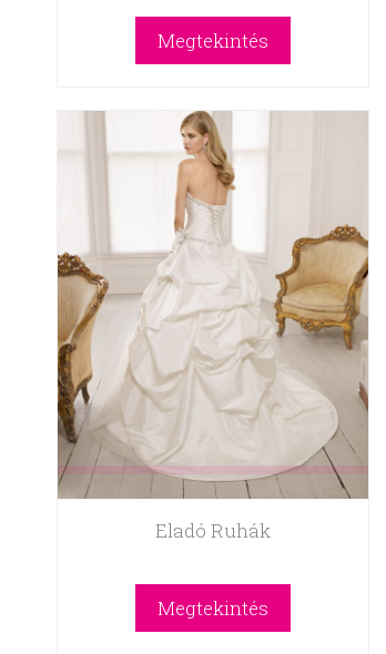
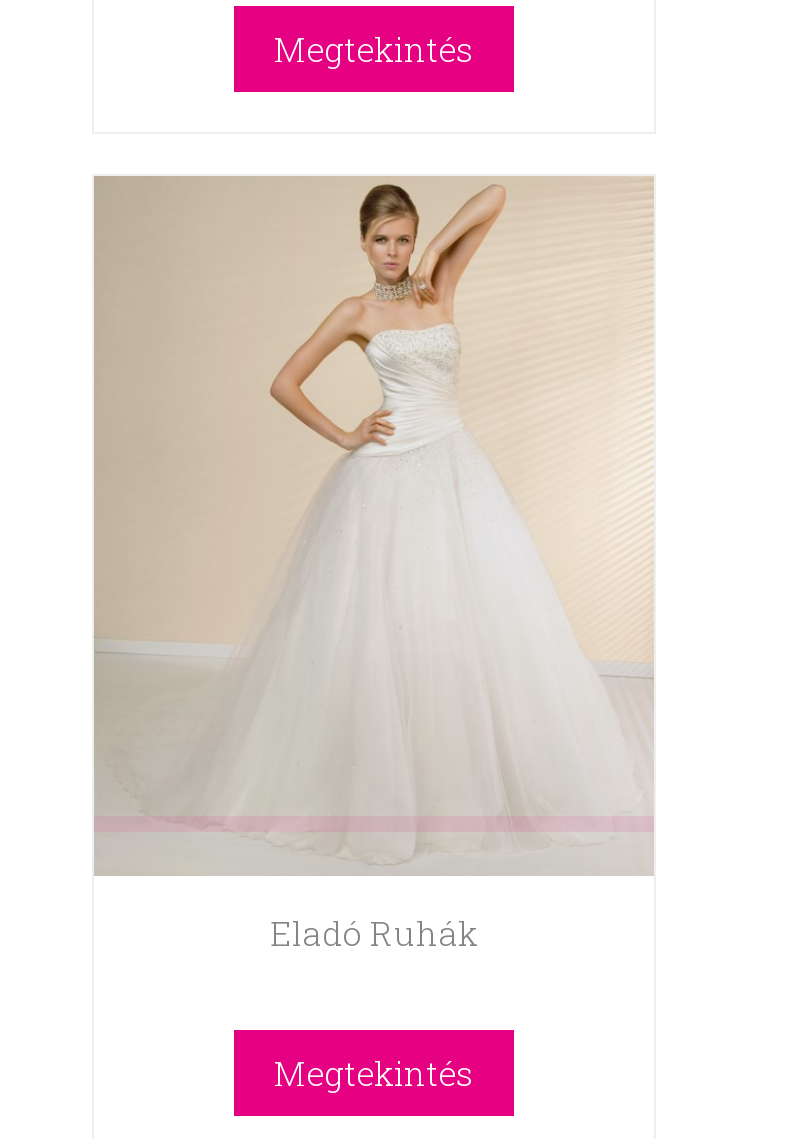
[58,111,369,499] [image] -> [94,176,654,874] [image]

